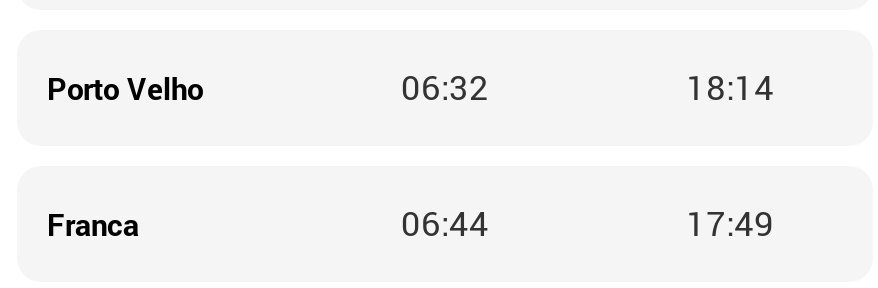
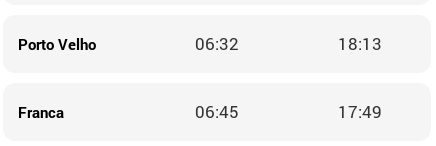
[686,64,774,110] 18:14 -> [338,32,382,55] 18:13
[401,200,489,246] 06:44 -> [195,100,239,123] 06:45

